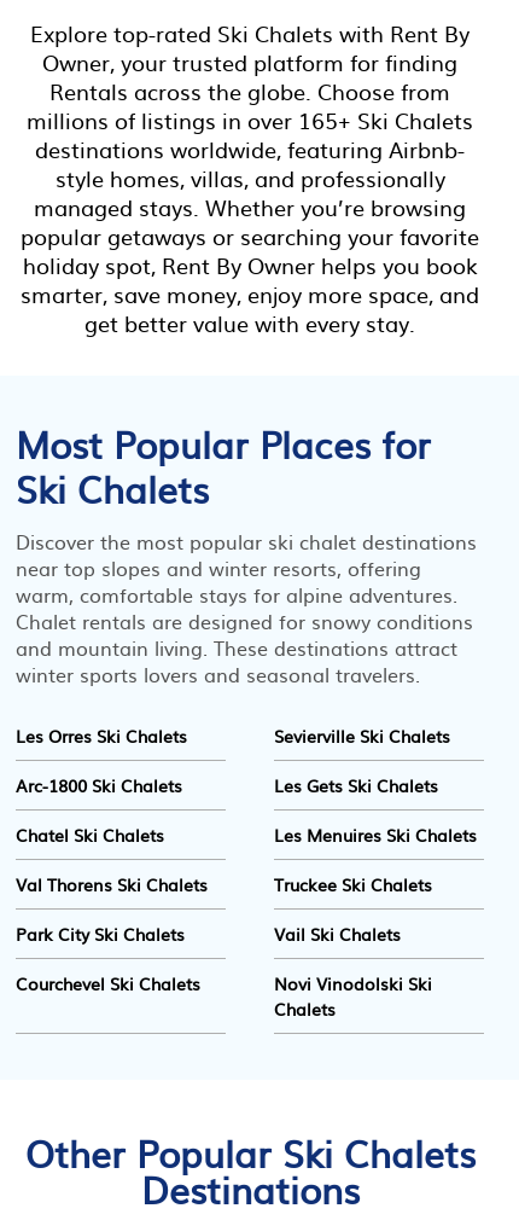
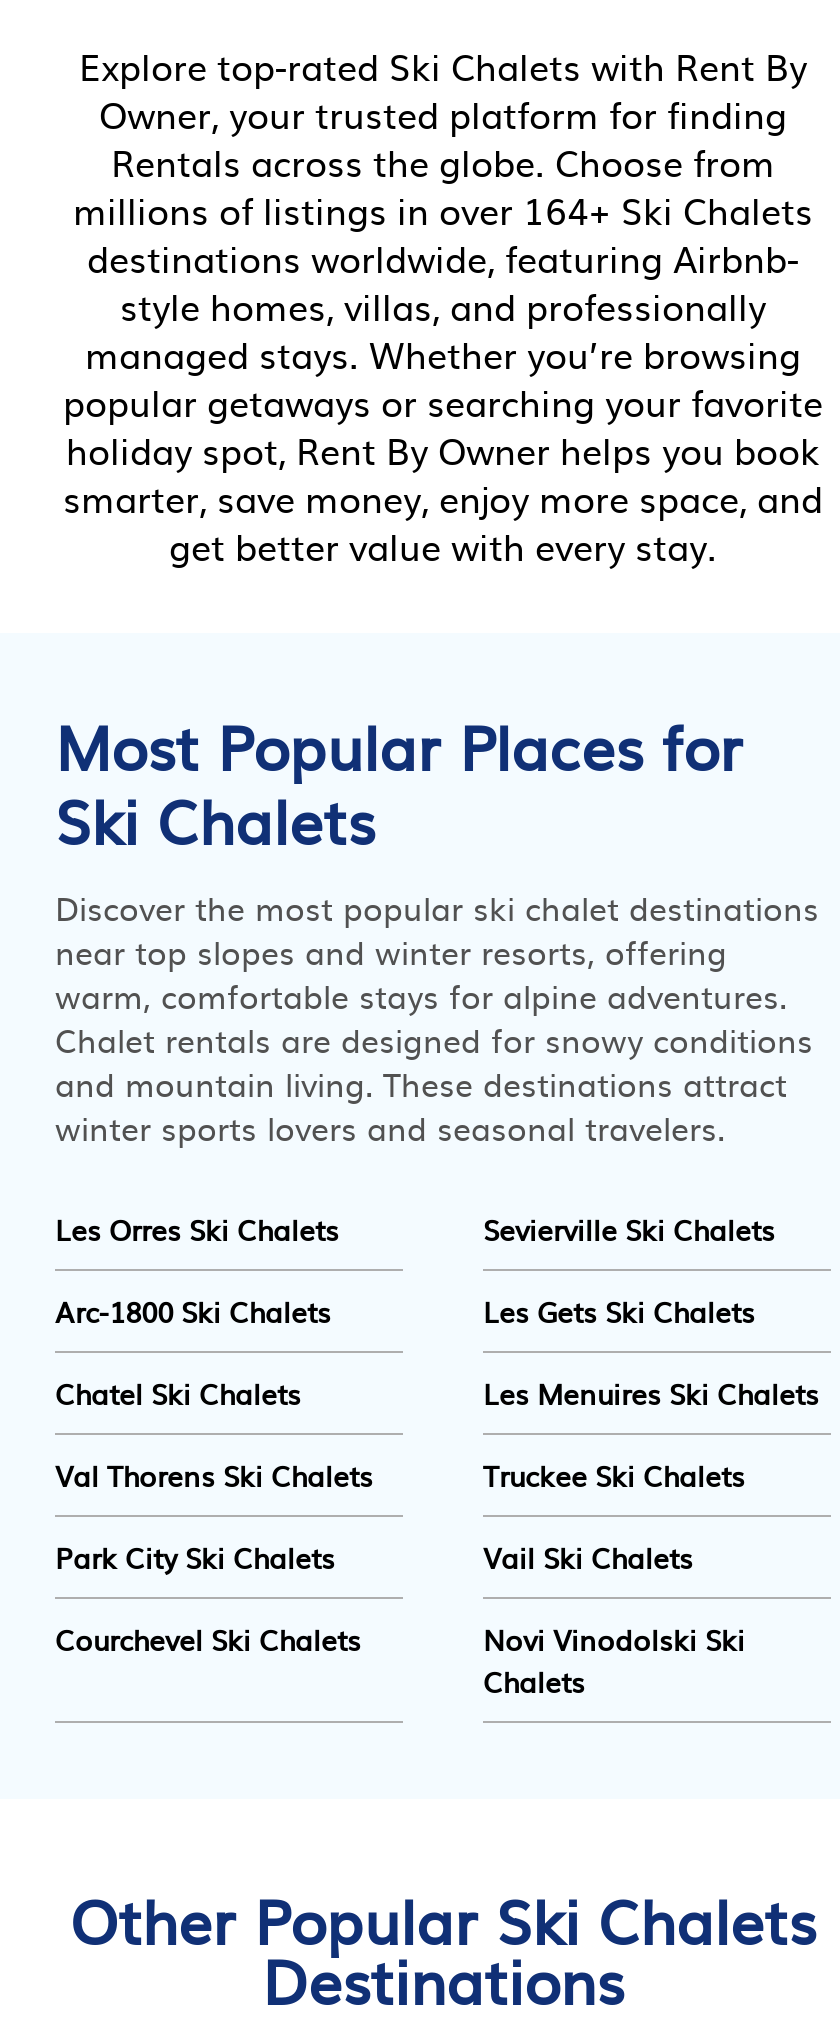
[27,104,473,137] millions of listings in over 165+ Ski Chalets -> [73,183,813,237] millions of listings in over 164+ Ski Chalets

